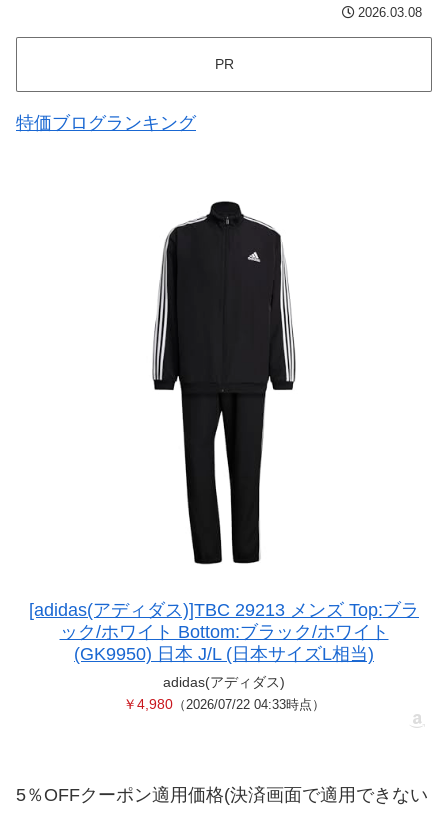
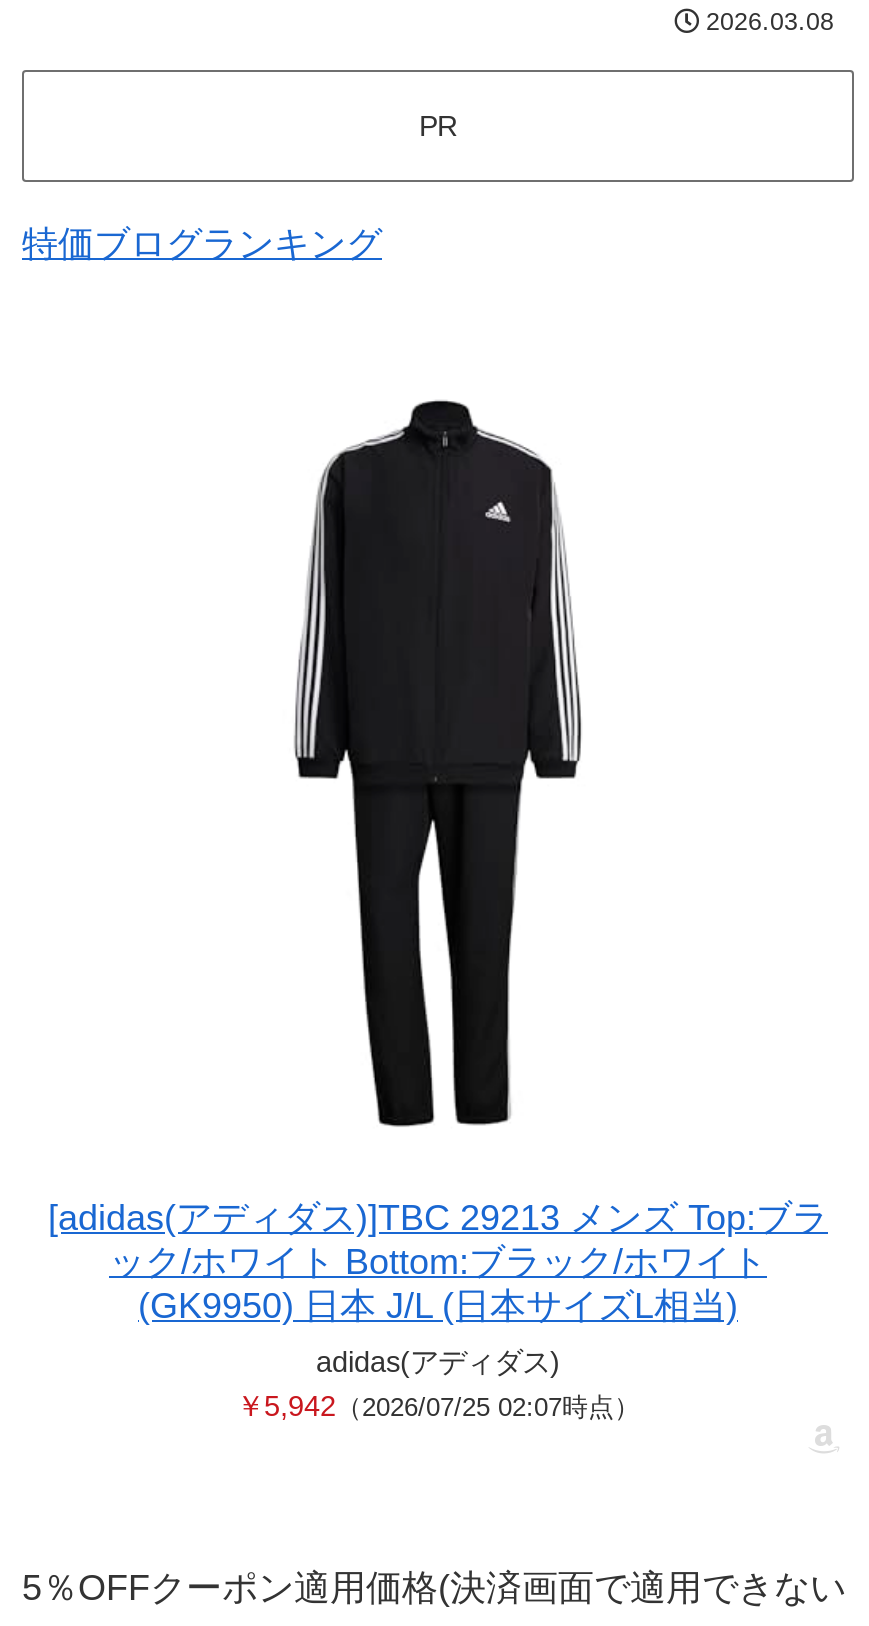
[123,696,325,712] ￥4,980（2026/07/22 04:33時点） -> [236,1389,640,1421] ￥5,942（2026/07/25 02:07時点）

